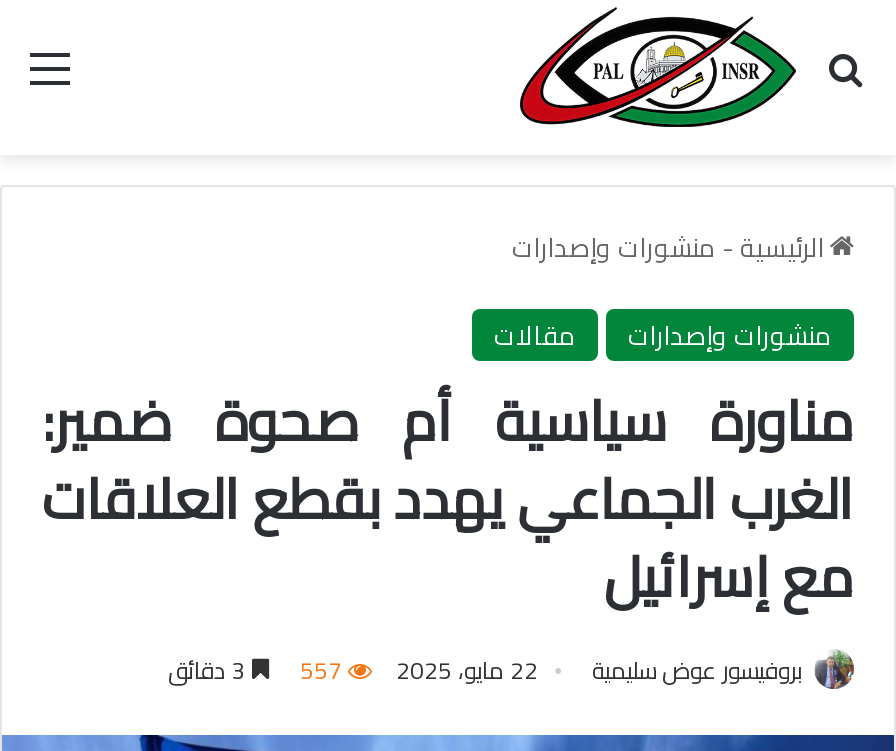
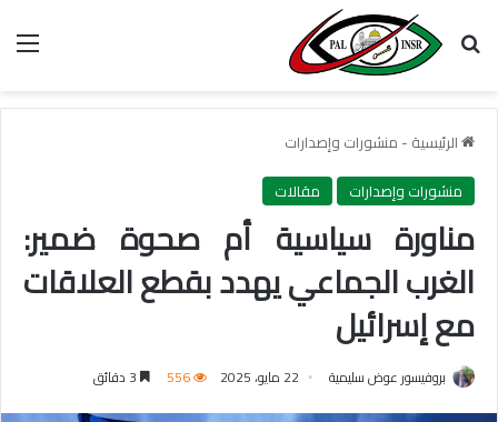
[300,647,342,693] 557 -> [167,364,190,390] 556

